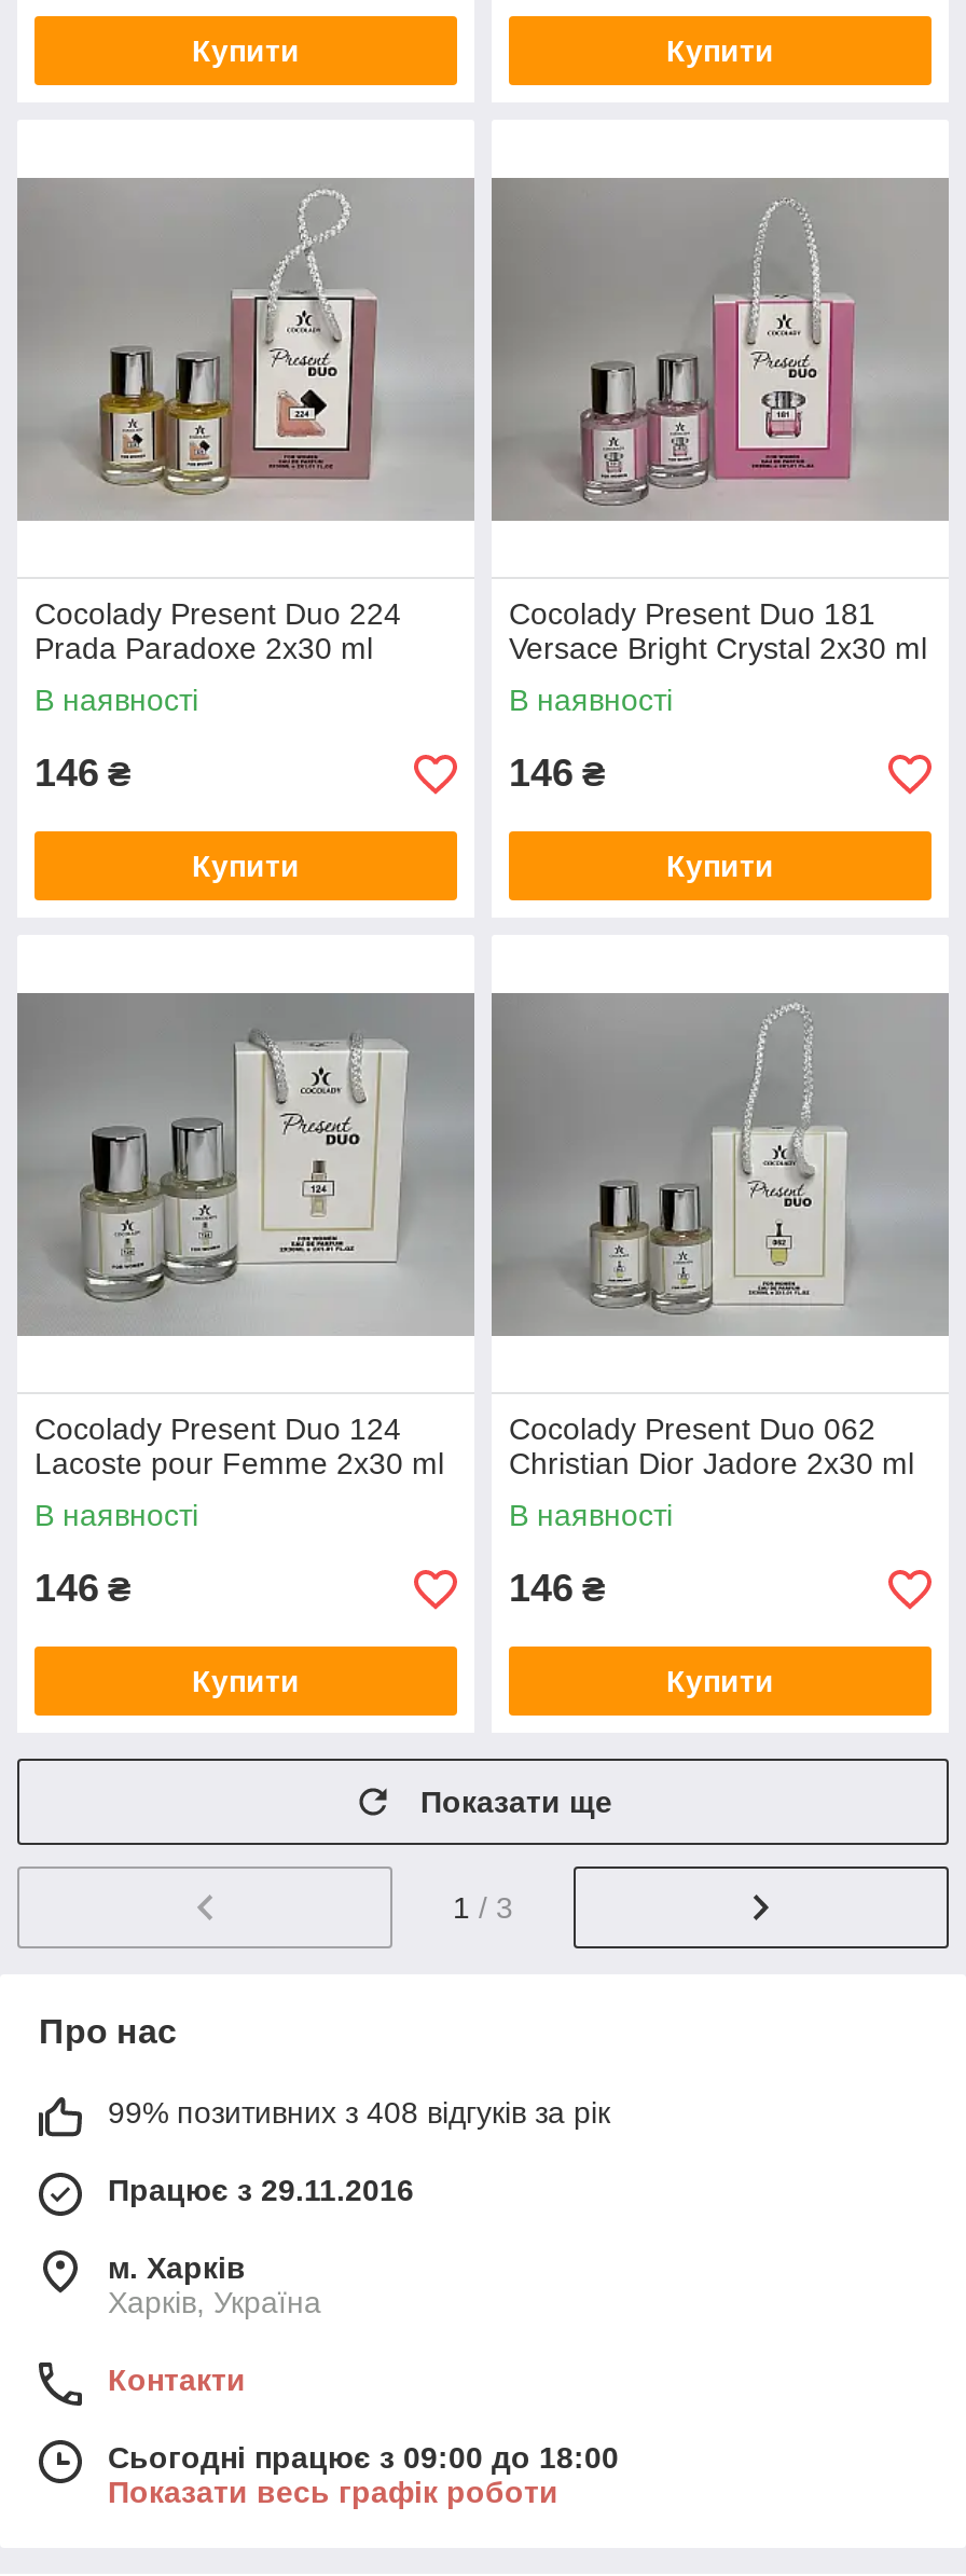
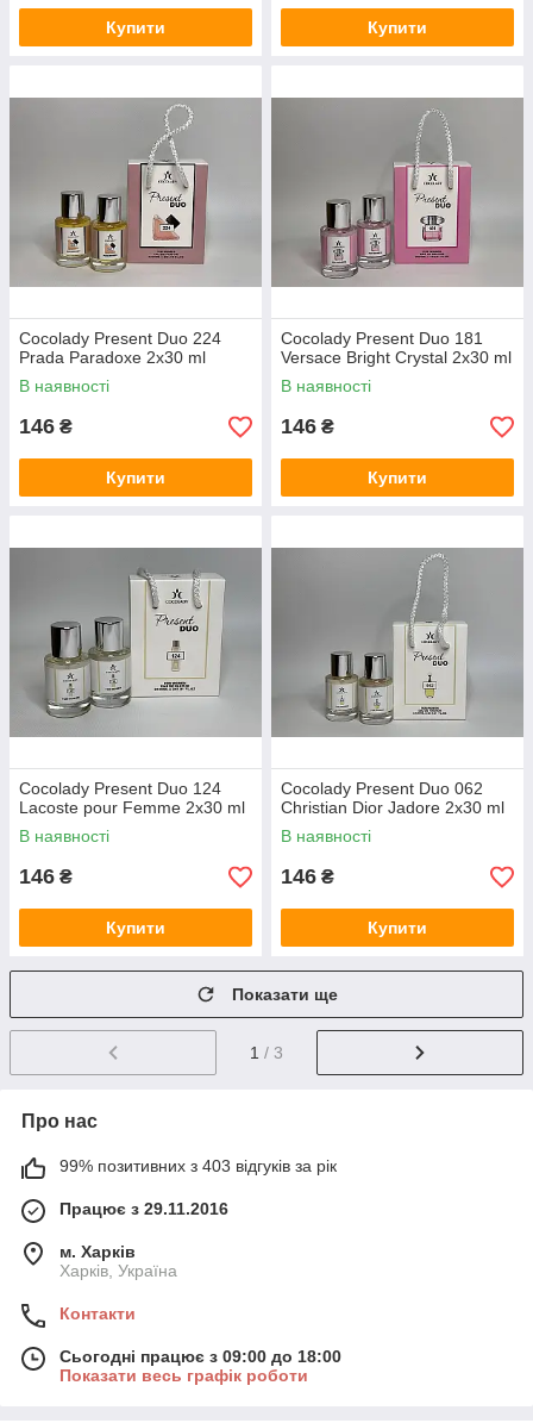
[108,2095,610,2130] 99% позитивних з 408 відгуків за рік -> [59,1156,337,1175] 99% позитивних з 403 відгуків за рік

